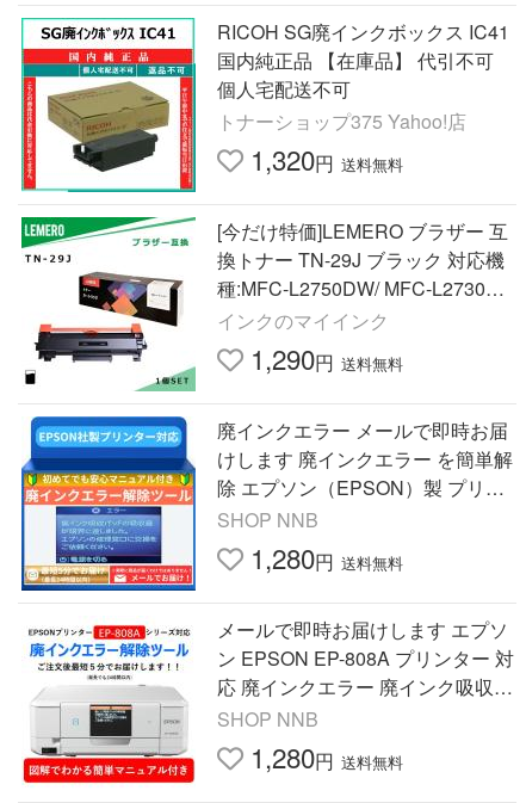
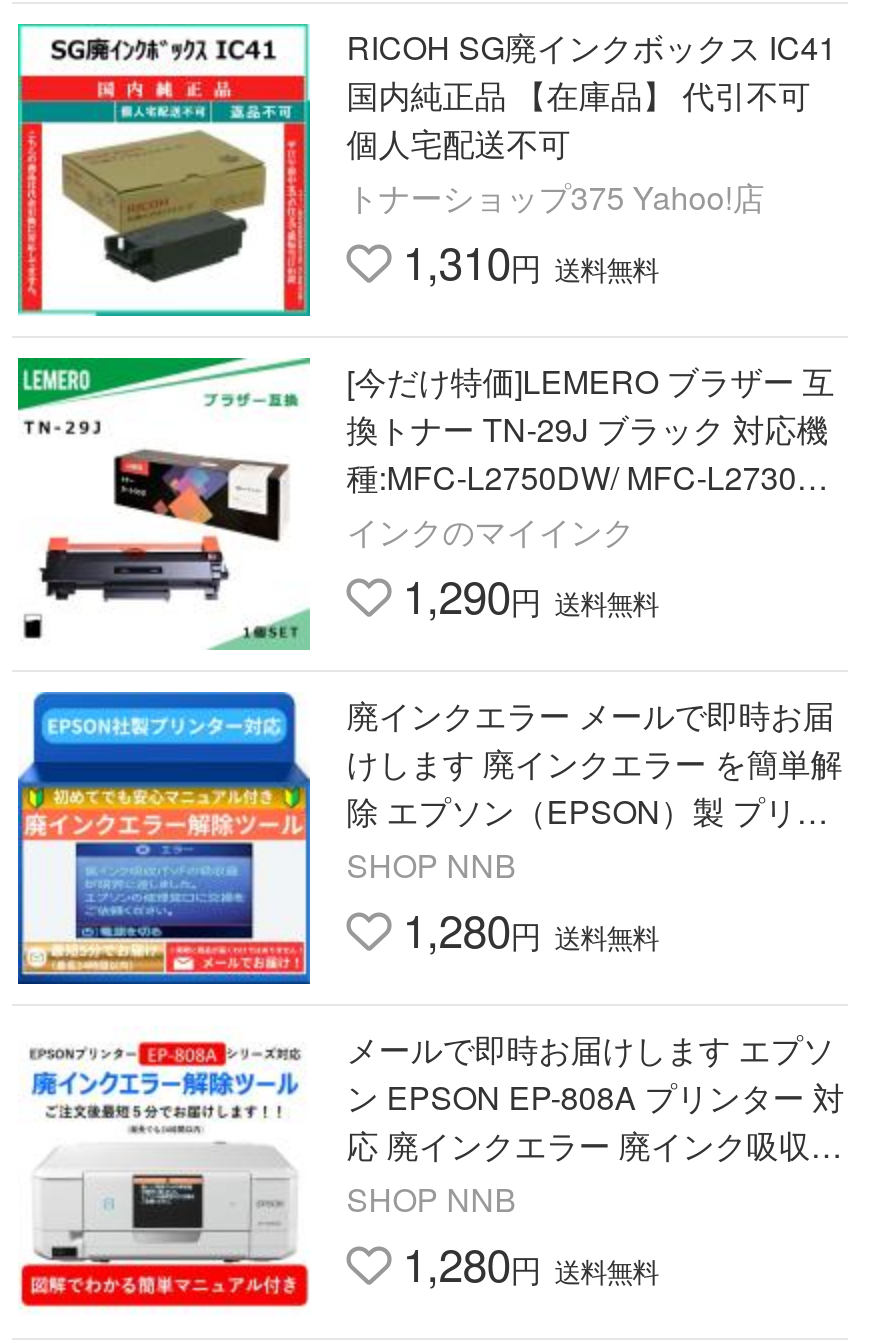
[244,140,403,178] 1,320円 送料無料 -> [390,228,658,292] 1,310円 送料無料

